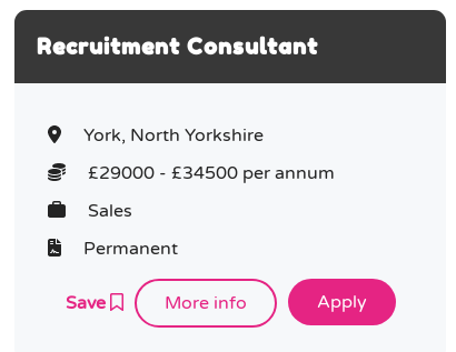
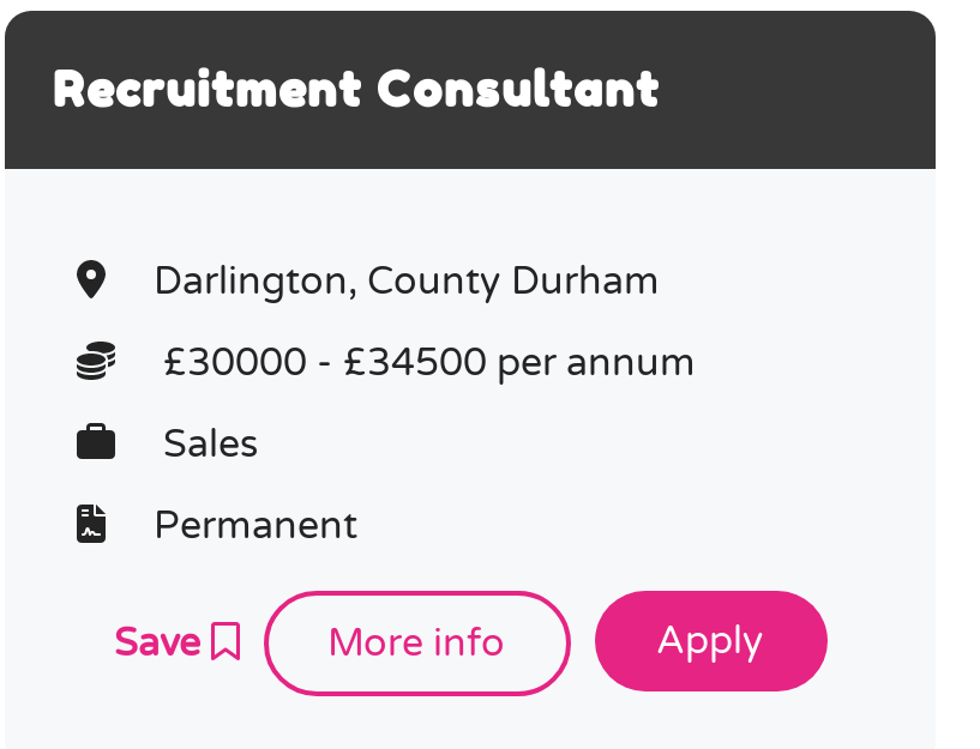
[83,124,264,147] York, North Yorkshire -> [154,258,660,306] Darlington, County Durham
[88,162,335,184] £29000 - £34500 per annum -> [163,339,696,387] £30000 - £34500 per annum

